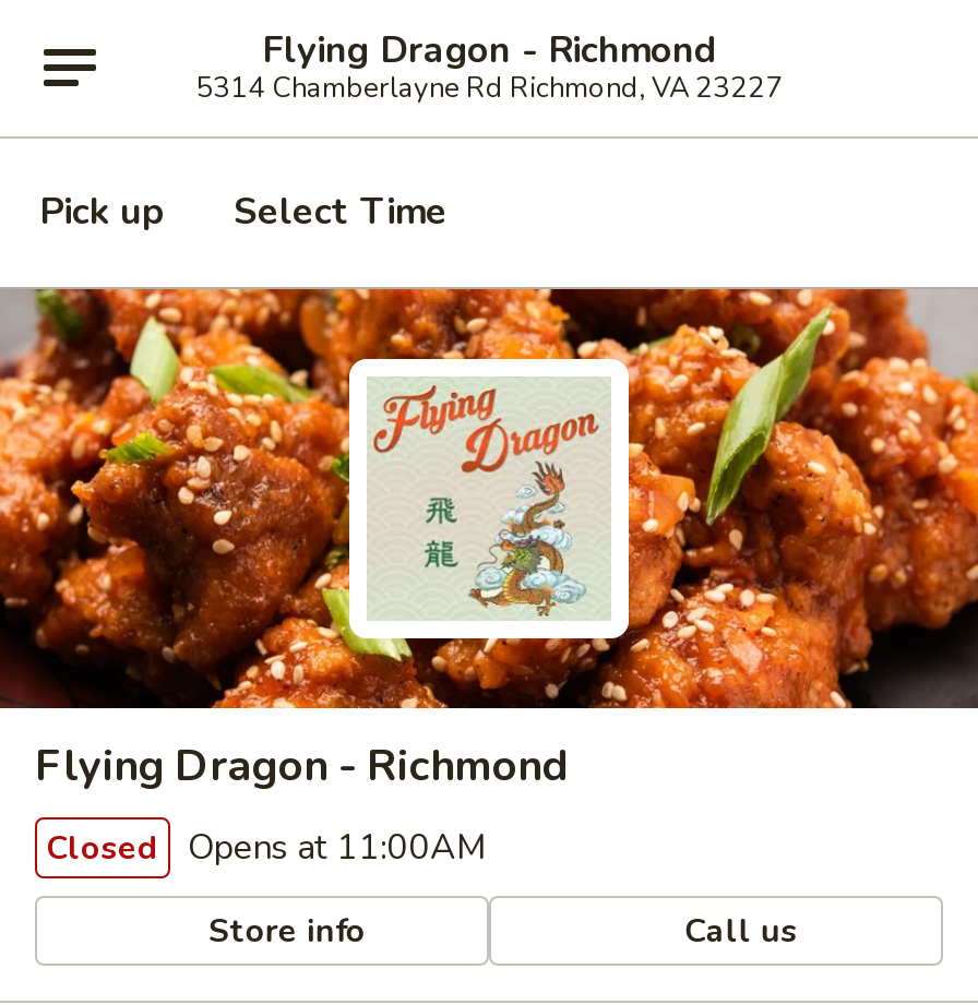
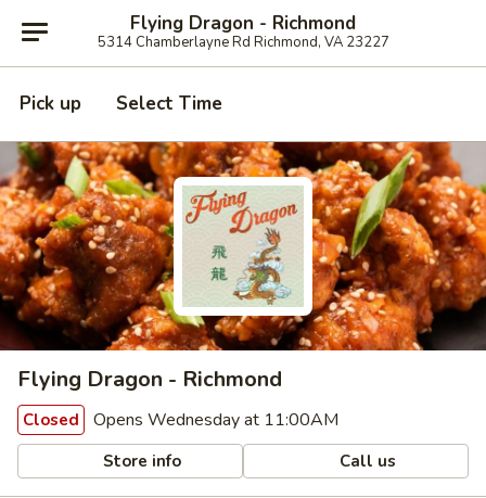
[46,824,487,872] Closed Opens at 11:00AM -> [23,408,338,432] Closed Opens Wednesday at 11:00AM

